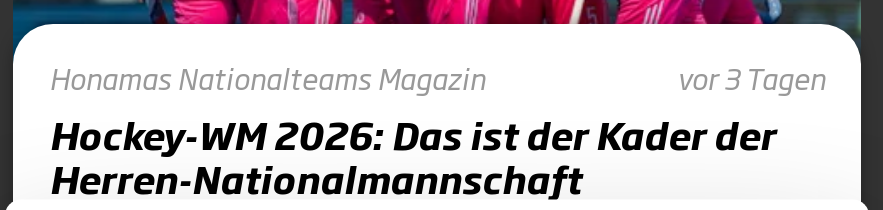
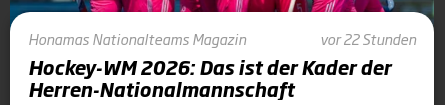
[677,56,825,98] vor 3 Tagen -> [320,28,416,49] vor 22 Stunden

